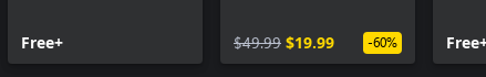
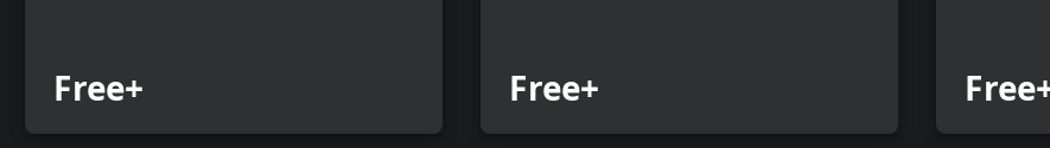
[234,32,397,53] $49.99 $19.99 | -60% -> [509,66,599,111] Free+

